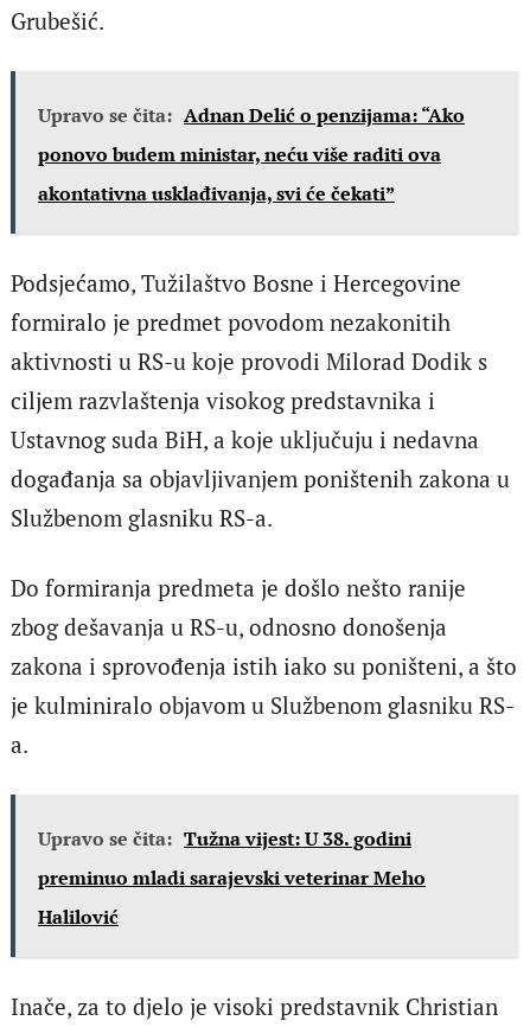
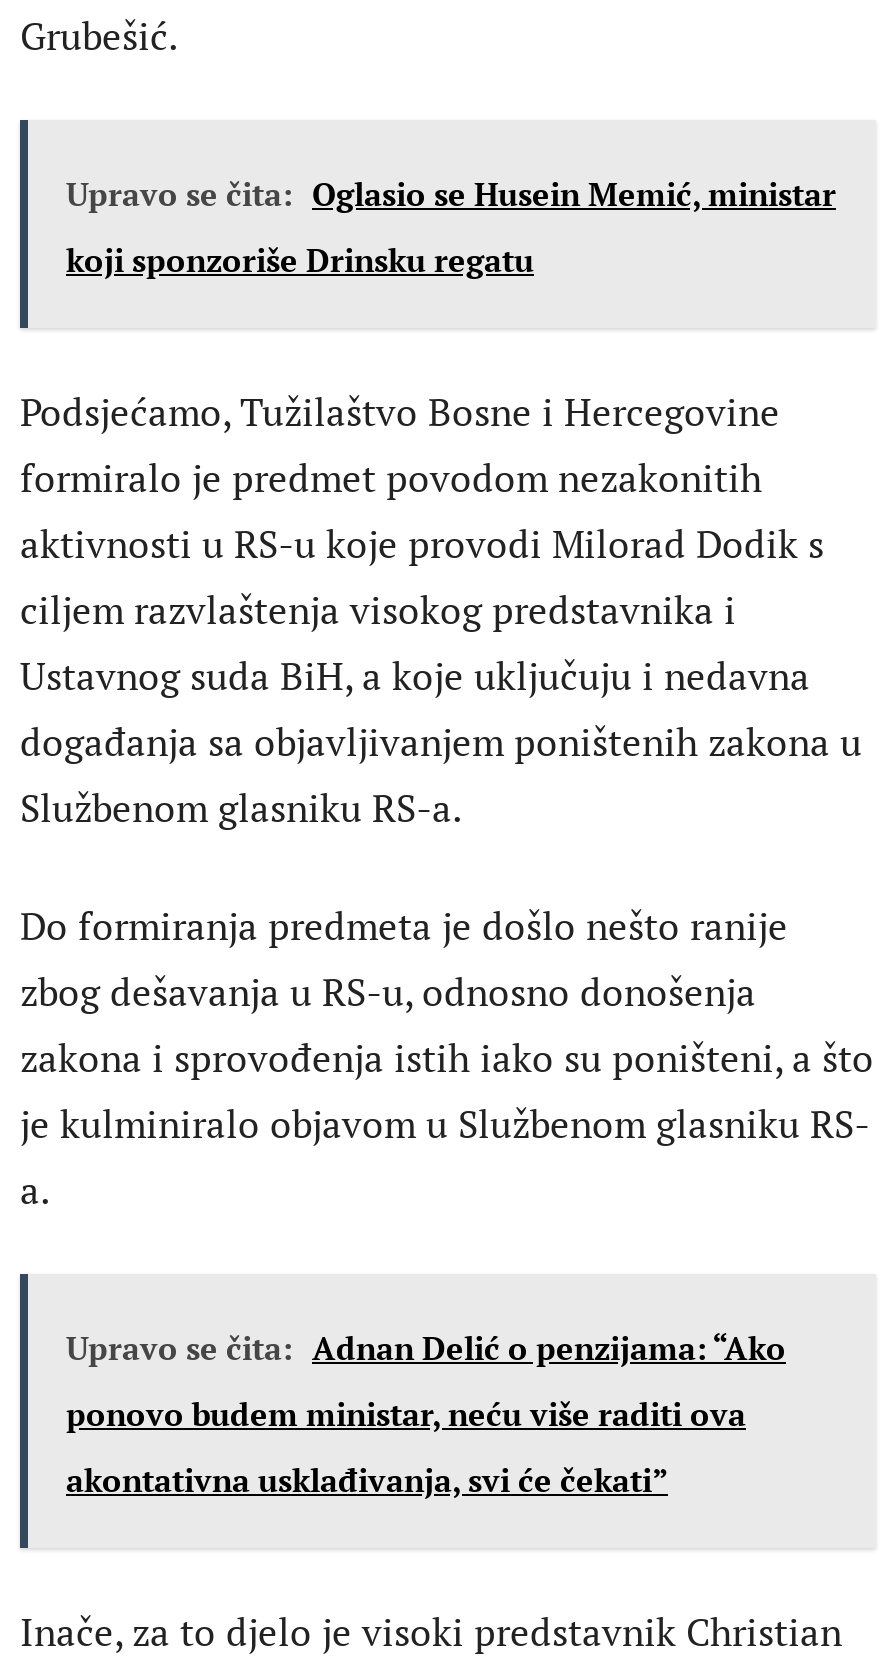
none -> [66,171,836,281] Upravo se čita: Oglasio se Husein Memić, ministar | koji sponzoriše Drinsku regatu
moved [38,102,465,128] -> [66,1325,786,1369]: Upravo se čita: Adnan Delić o penzijama: “Ako
moved [38,141,441,167] -> [66,1391,746,1435]: ponovo budem ministar, neću više raditi ova
moved [38,180,395,206] -> [66,1457,668,1501]: akontativna usklađivanja, svi će čekati”
[38,825,411,851] Upravo se čita: Tužna vijest: U 38. godini -> none
[38,864,426,890] preminuo mladi sarajevski veterinar Meho -> none
[38,903,119,929] Halilović -> none

